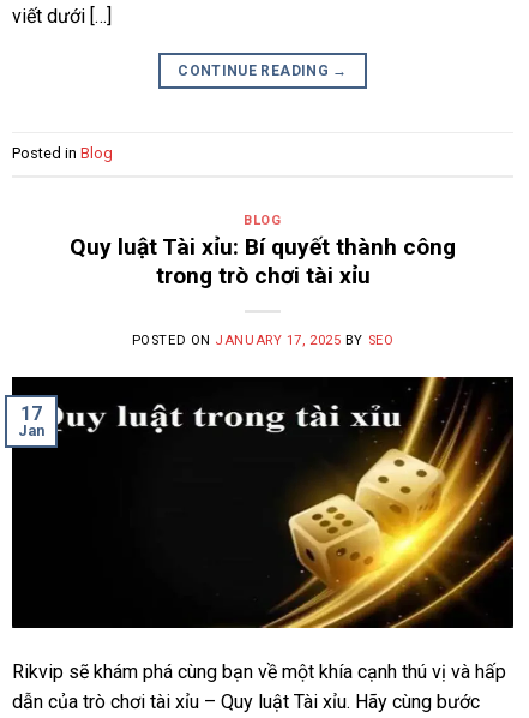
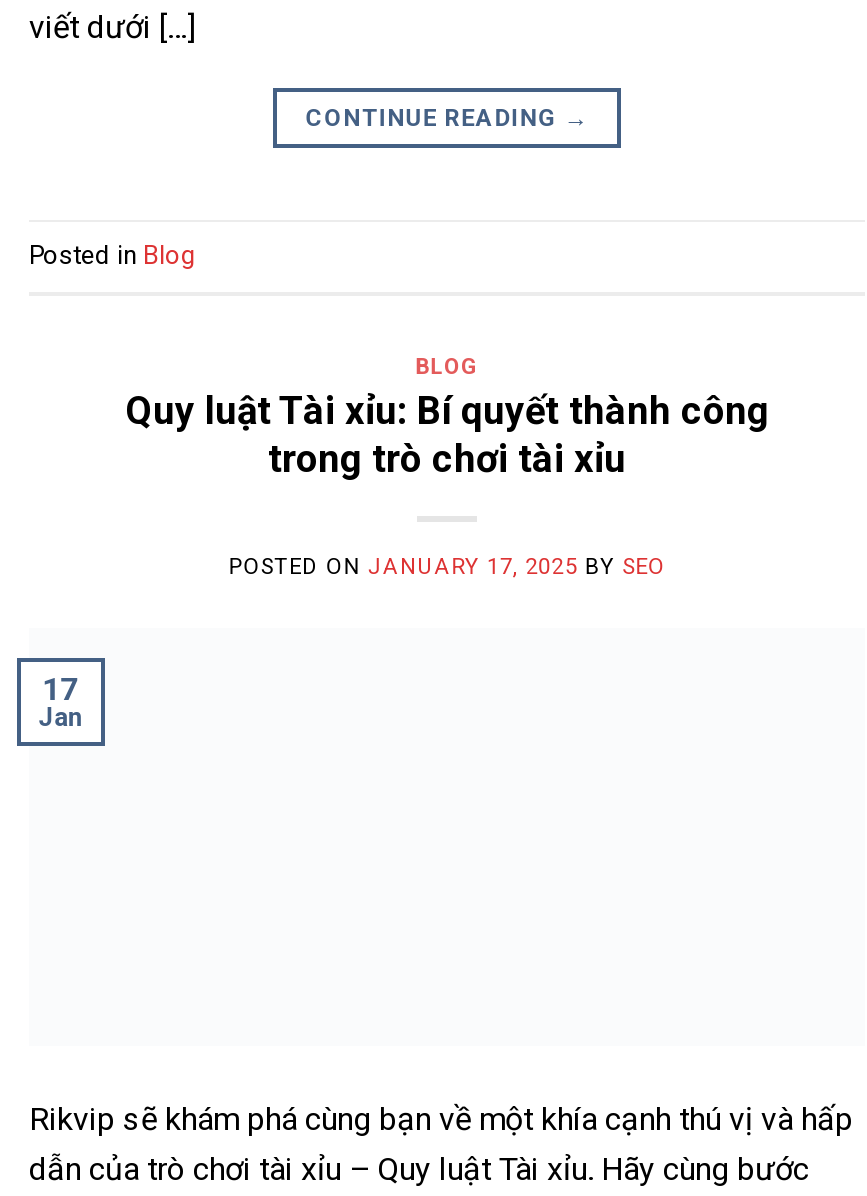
[11,376,515,629] [image] -> none

